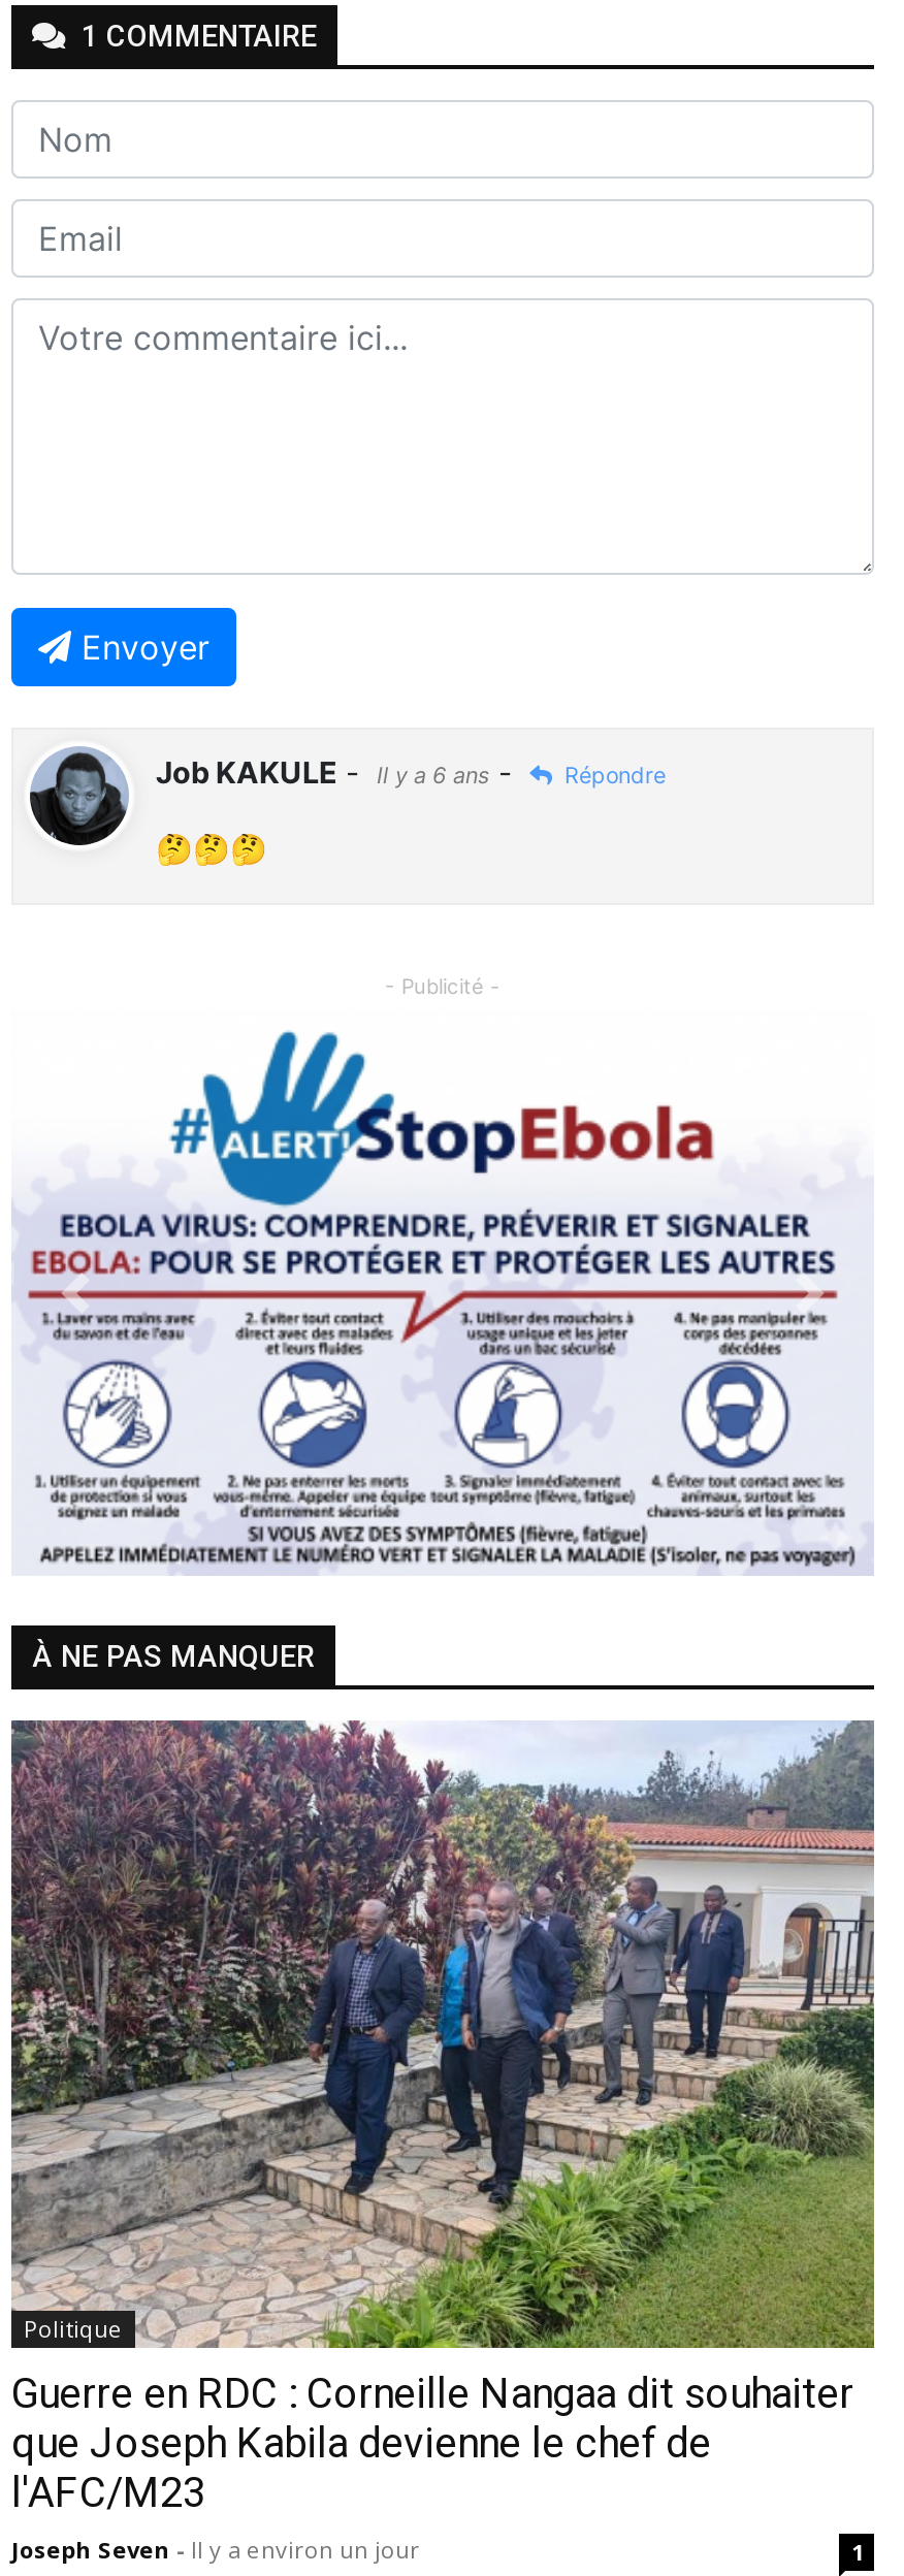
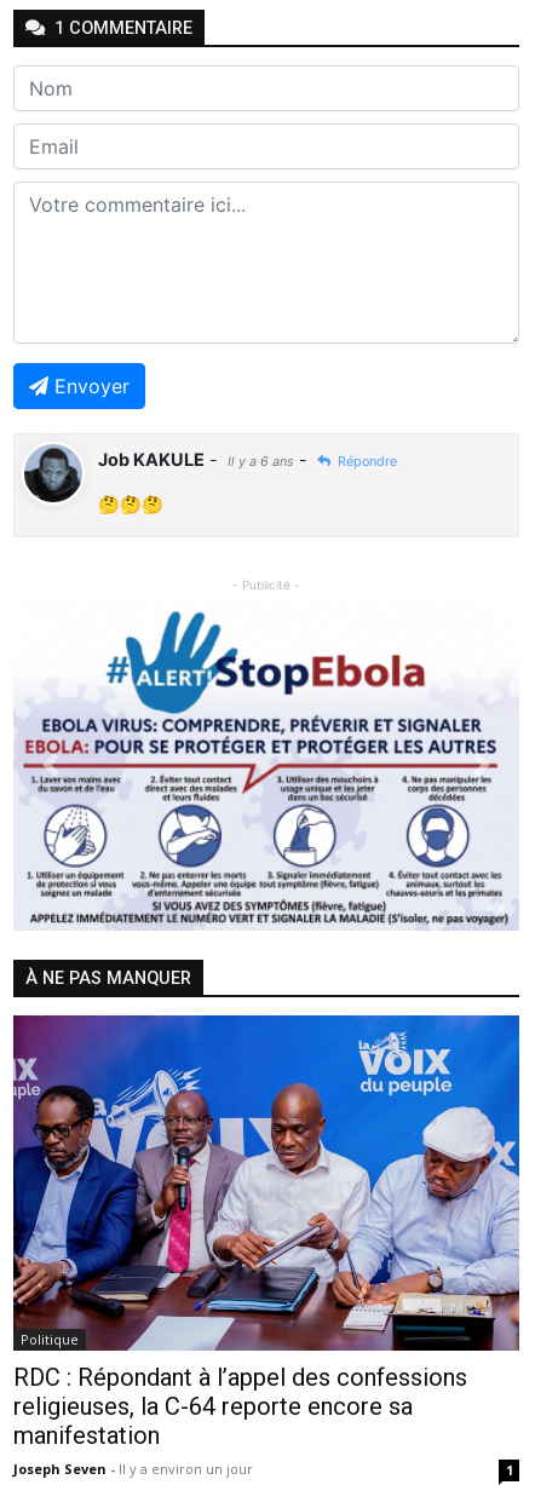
[9,1718,876,2517] [image] | Guerre en RDC : Corneille Nangaa dit souhaiter | que Joseph Kabila devienne le chef de | l'AFC/M23 -> [13,1014,520,1450] [image] | RDC : Répondant à l’appel des confessions | religieuses, la C-64 reporte encore sa | manifestation

